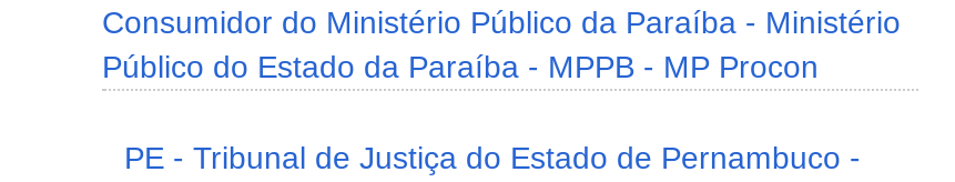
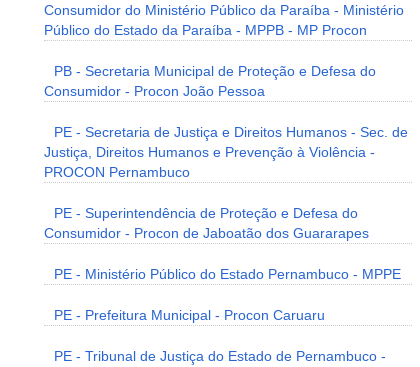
none -> [44,63,408,323] PB - Secretaria Municipal de Proteção e Defesa do | Consumidor - Procon João Pessoa | PE - Secretaria de Justiça e Direitos Humanos - Sec. de | Justiça, Direitos Humanos e Prevenção à Violência - | PROCON Pernambuco | PE - Superintendência de Proteção e Defesa do | Consumidor - Procon de Jaboatão dos Guararapes | PE - Ministério Público do Estado Pernambuco - MPPE | PE - Prefeitura Municipal - Procon Caruaru

